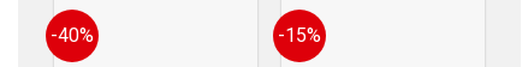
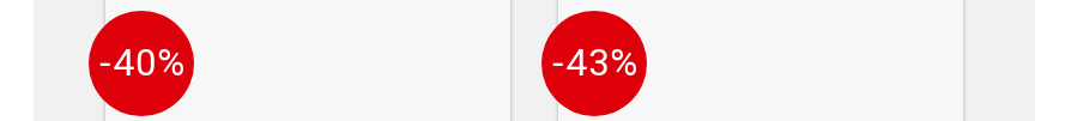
[278,24,322,47] -15% -> [552,40,638,86] -43%

